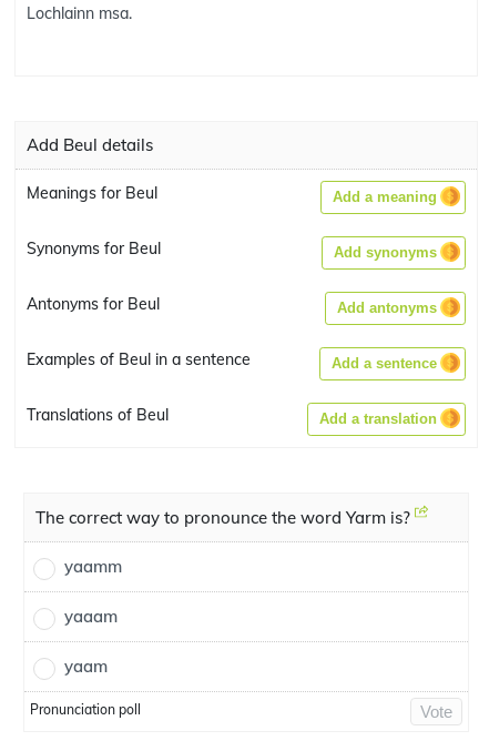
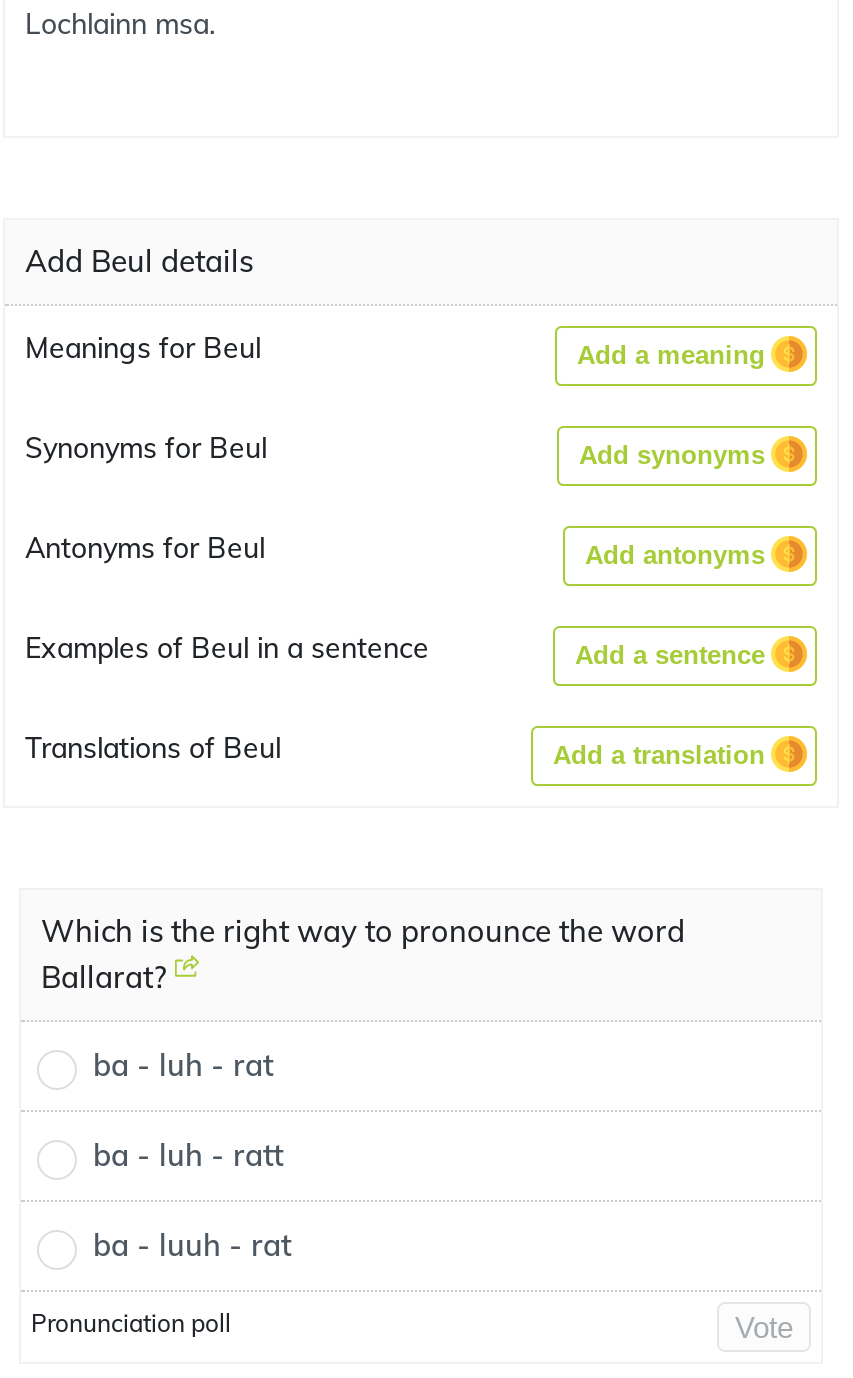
[35,507,415,528] The correct way to pronounce the word Yarm is? -> [41,912,685,996] Which is the right way to pronounce the word | Ballarat?
[64,556,122,577] yaamm -> [93,1046,273,1084] ba - luh - rat
[64,606,118,627] yaaam -> [93,1136,283,1174] ba - luh - ratt
[64,656,108,677] yaam -> [93,1226,291,1264] ba - luuh - rat

